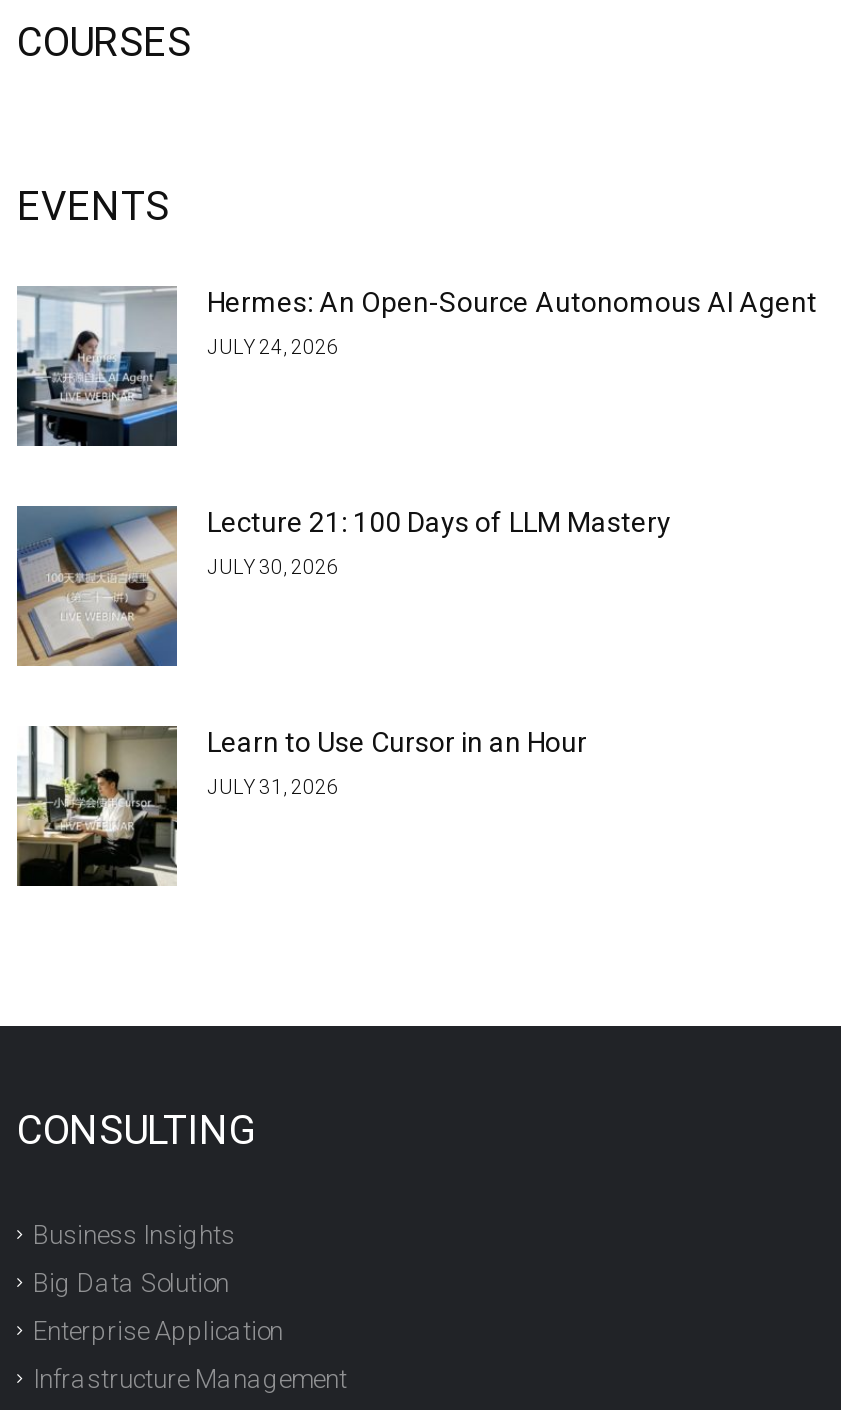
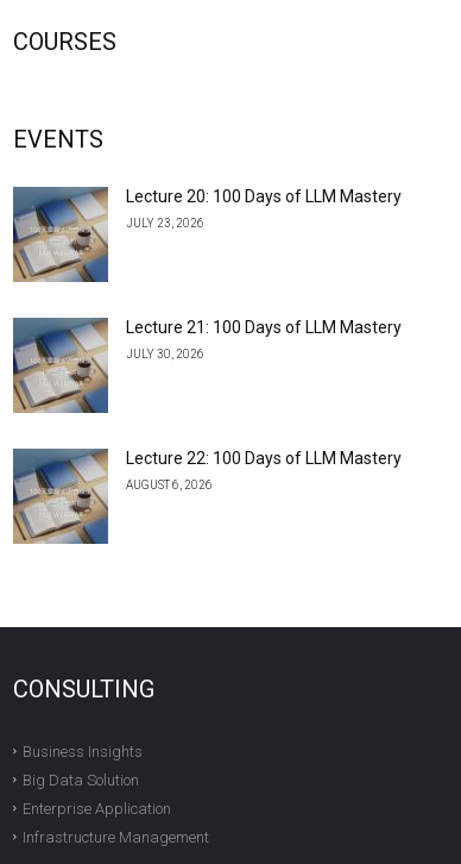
[15,285,817,448] [image] | Hermes: An Open-Source Autonomous AI Agent -> [12,186,402,283] [image] | Lecture 20: 100 Days of LLM Mastery
[207,335,339,357] JULY 24, 2026 -> [126,216,204,229] JULY 23, 2026
[15,725,587,888] [image] | Learn to Use Cursor in an Hour -> [12,447,402,545] [image] | Lecture 22: 100 Days of LLM Mastery
[207,775,339,797] JULY 31, 2026 -> [126,478,213,491] AUGUST 6, 2026

